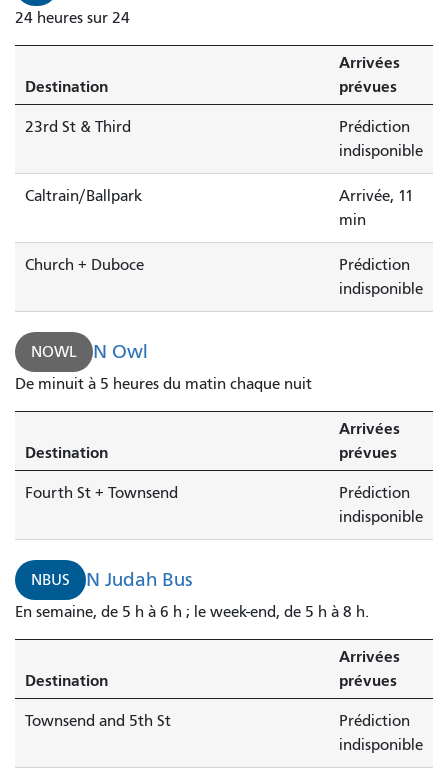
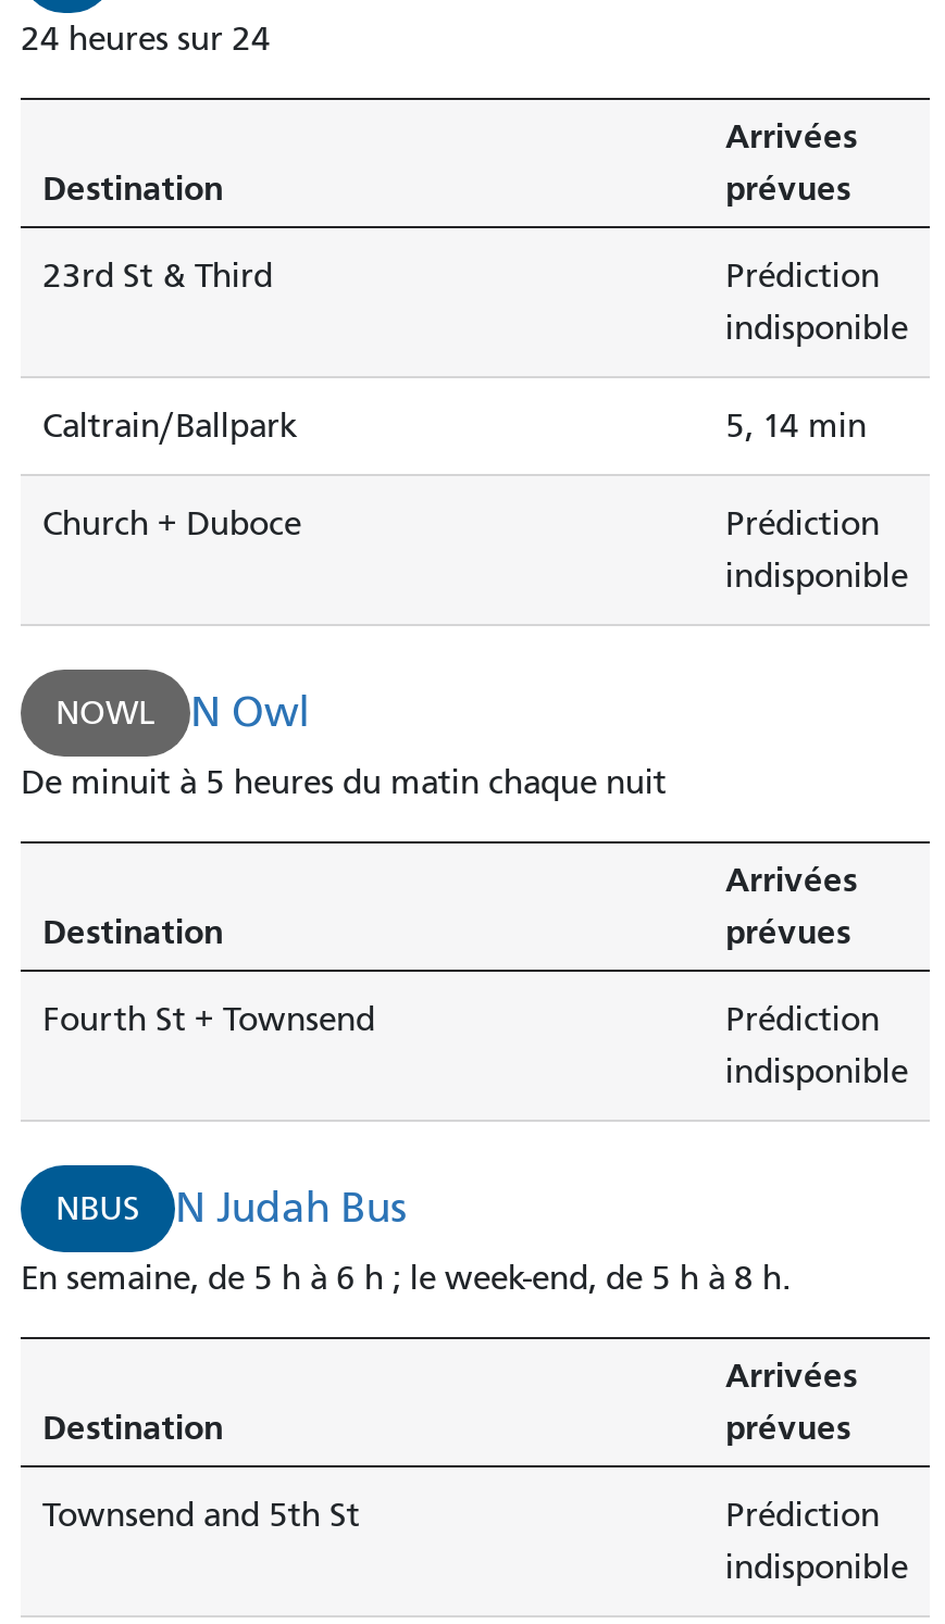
[339,187,414,229] Arrivée, 11 | min -> [725,406,867,445] 5, 14 min

